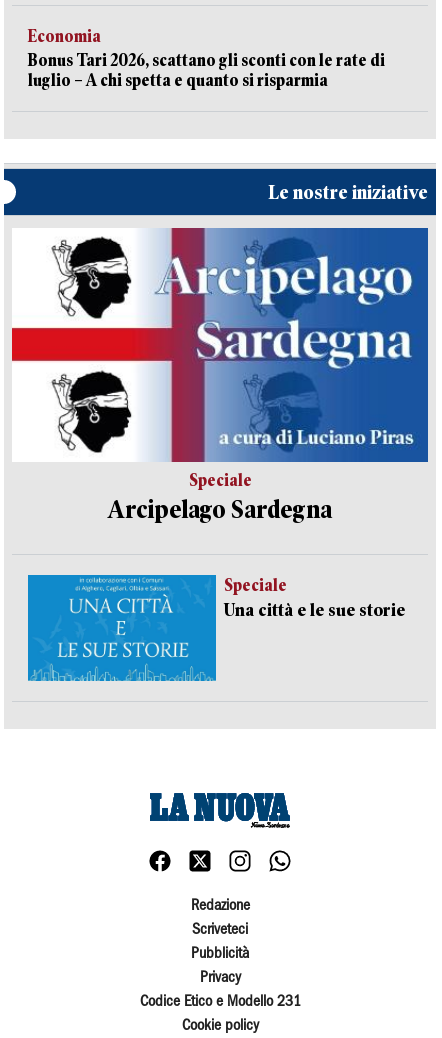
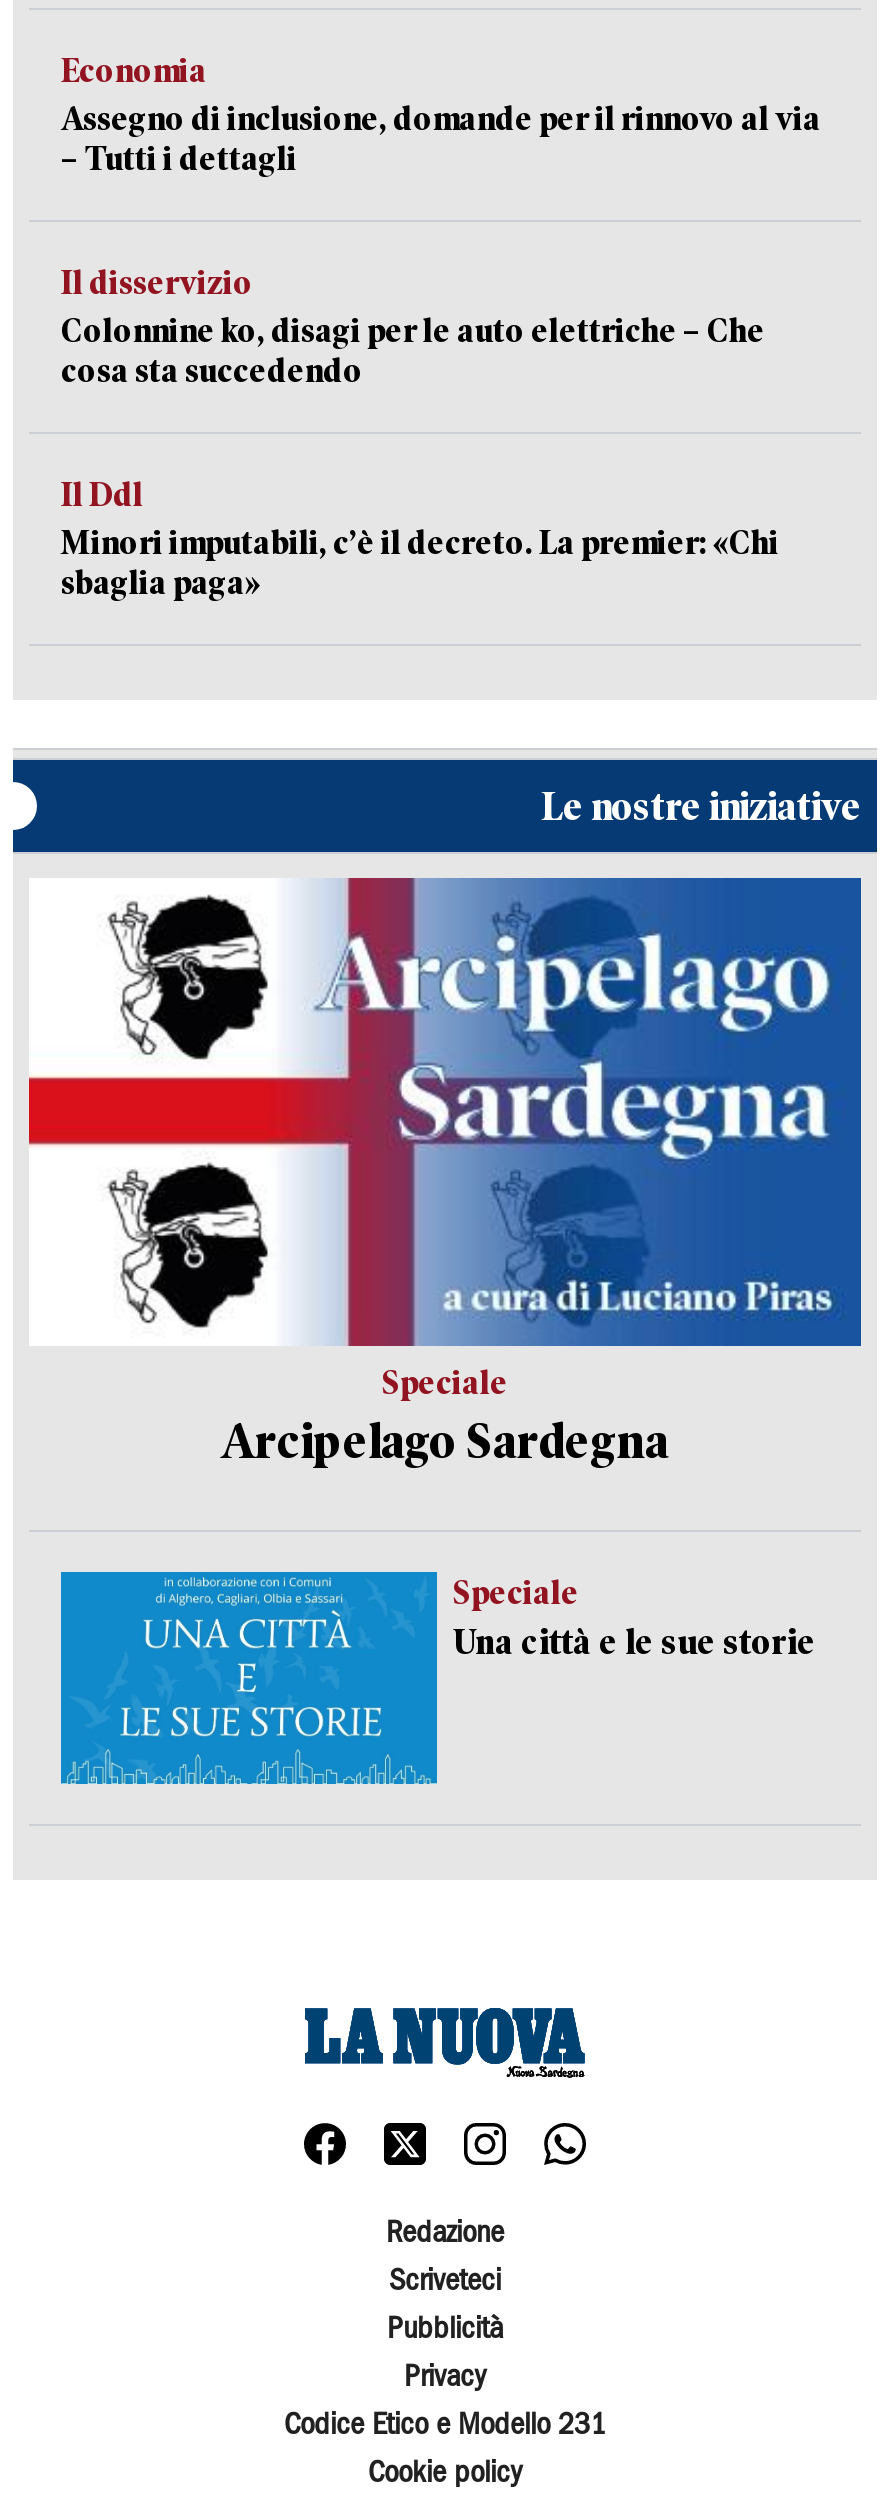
[28,51,385,90] Bonus Tari 2026, scattano gli sconti con le rate di | luglio – A chi spetta e quanto si risparmia -> [61,100,821,602] Assegno di inclusione, domande per il rinnovo al via | – Tutti i dettagli | Il disservizio | Colonnine ko, disagi per le auto elettriche – Che | cosa sta succedendo | Il Ddl | Minori imputabili, c’è il decreto. La premier: «Chi | sbaglia paga»

